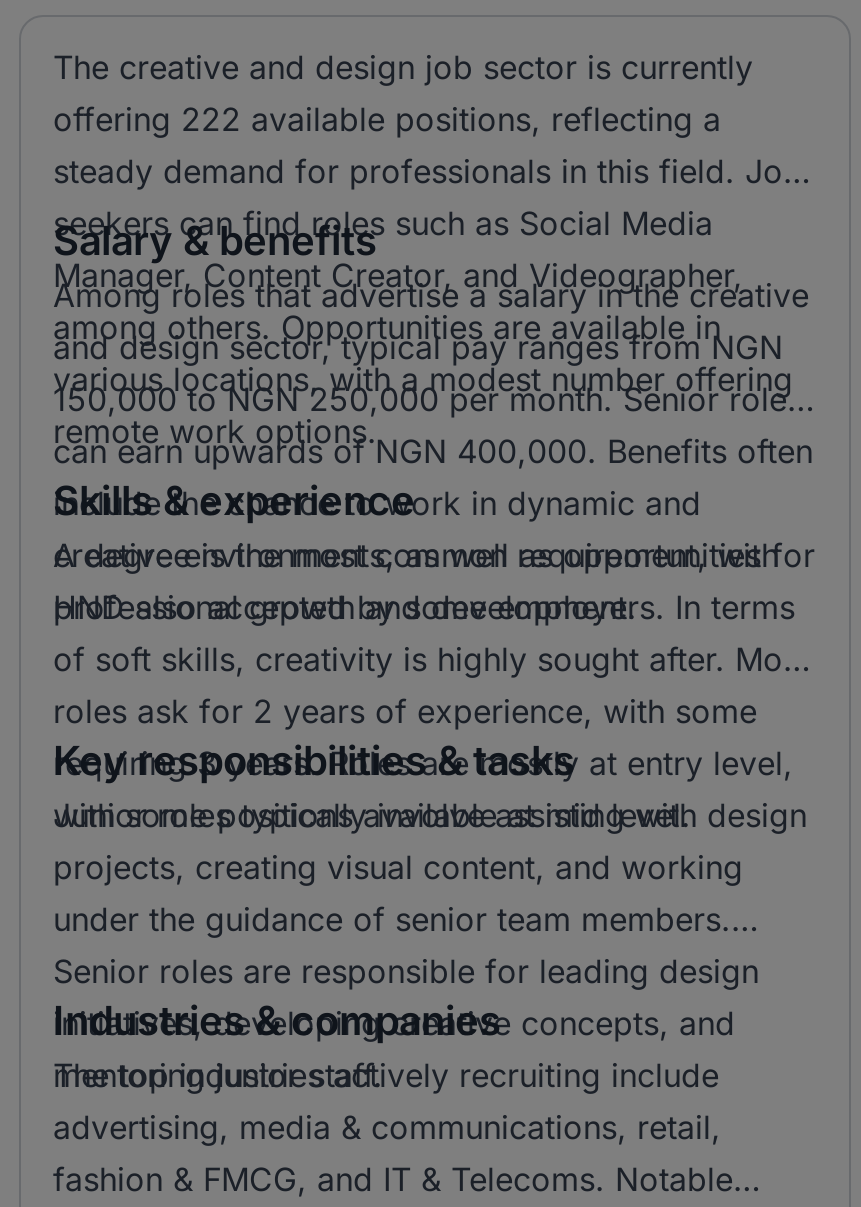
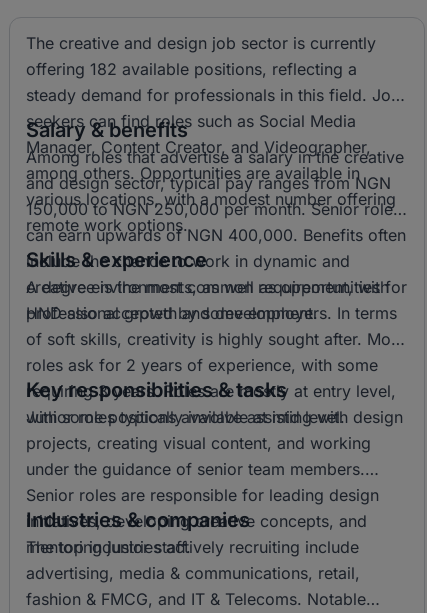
[53,99,721,139] offering 222 available positions, reflecting a -> [26,59,357,79] offering 182 available positions, reflecting a

